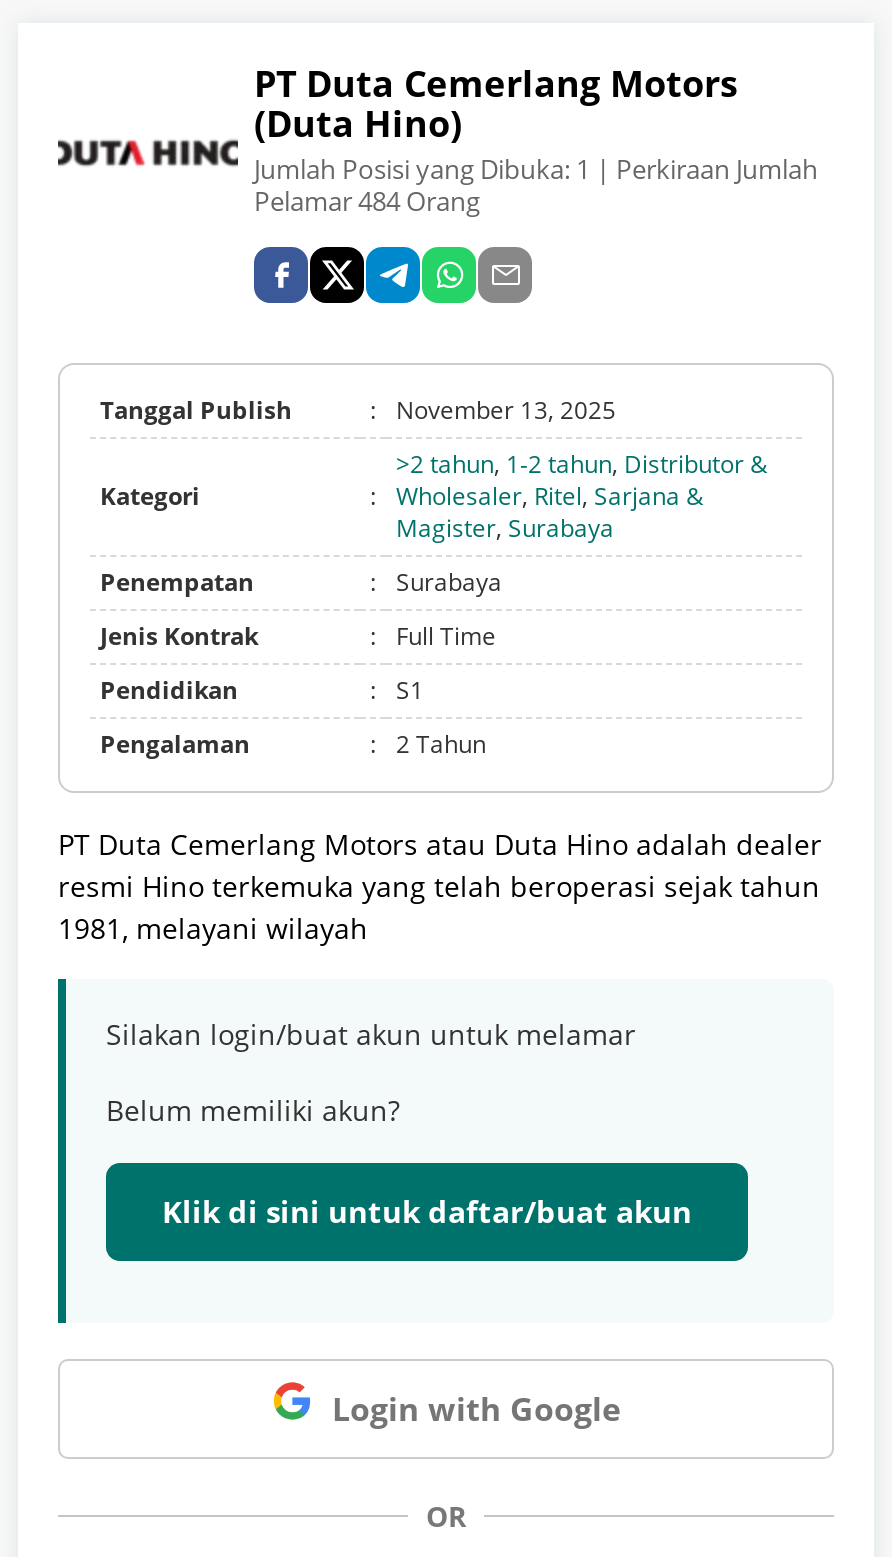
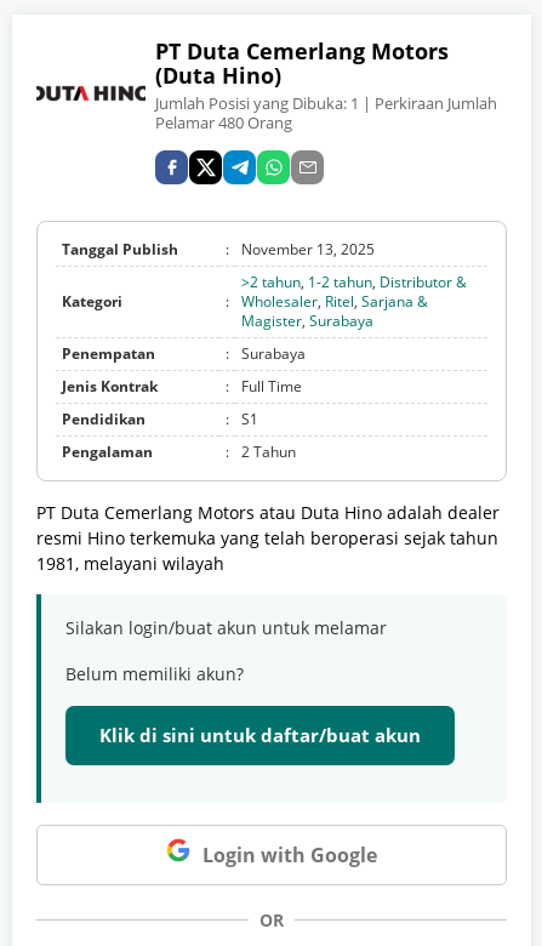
[254,184,480,220] Pelamar 484 Orang -> [155,112,292,134] Pelamar 480 Orang

